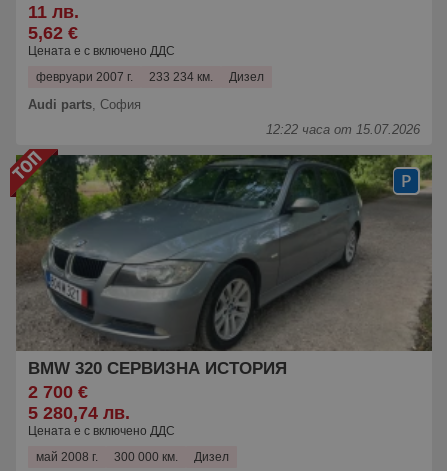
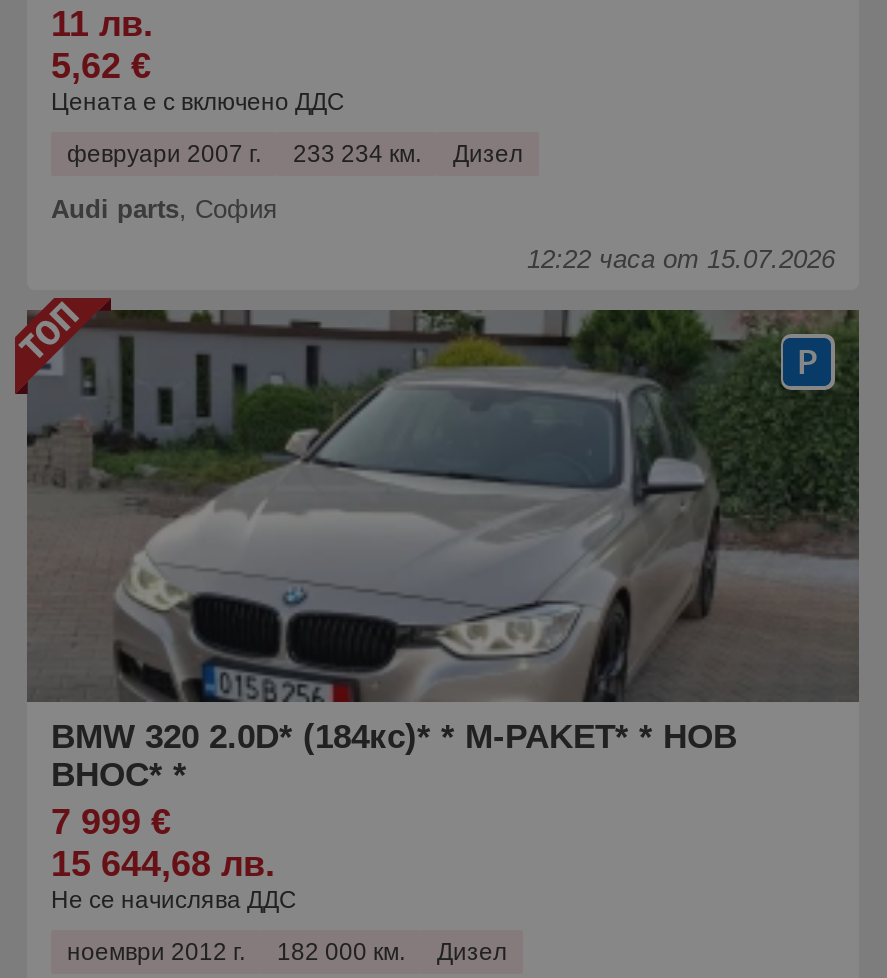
[15,154,432,438] [image] | BMW 320 СЕРВИЗНА ИСТОРИЯ | 2 700 € | 5 280,74 лв. | Цената е с включено ДДС -> [27,308,859,914] [image] | BMW 320 2.0D* (184кс)* * M-PAKET* * HOB | BHOC* * | 7 999 € | 15 644,68 лв. | Не се начислява ДДС
[36,450,178,464] май 2008 г. | 300 000 км. -> [67,938,405,966] ноември 2012 г. | 182 000 км.

